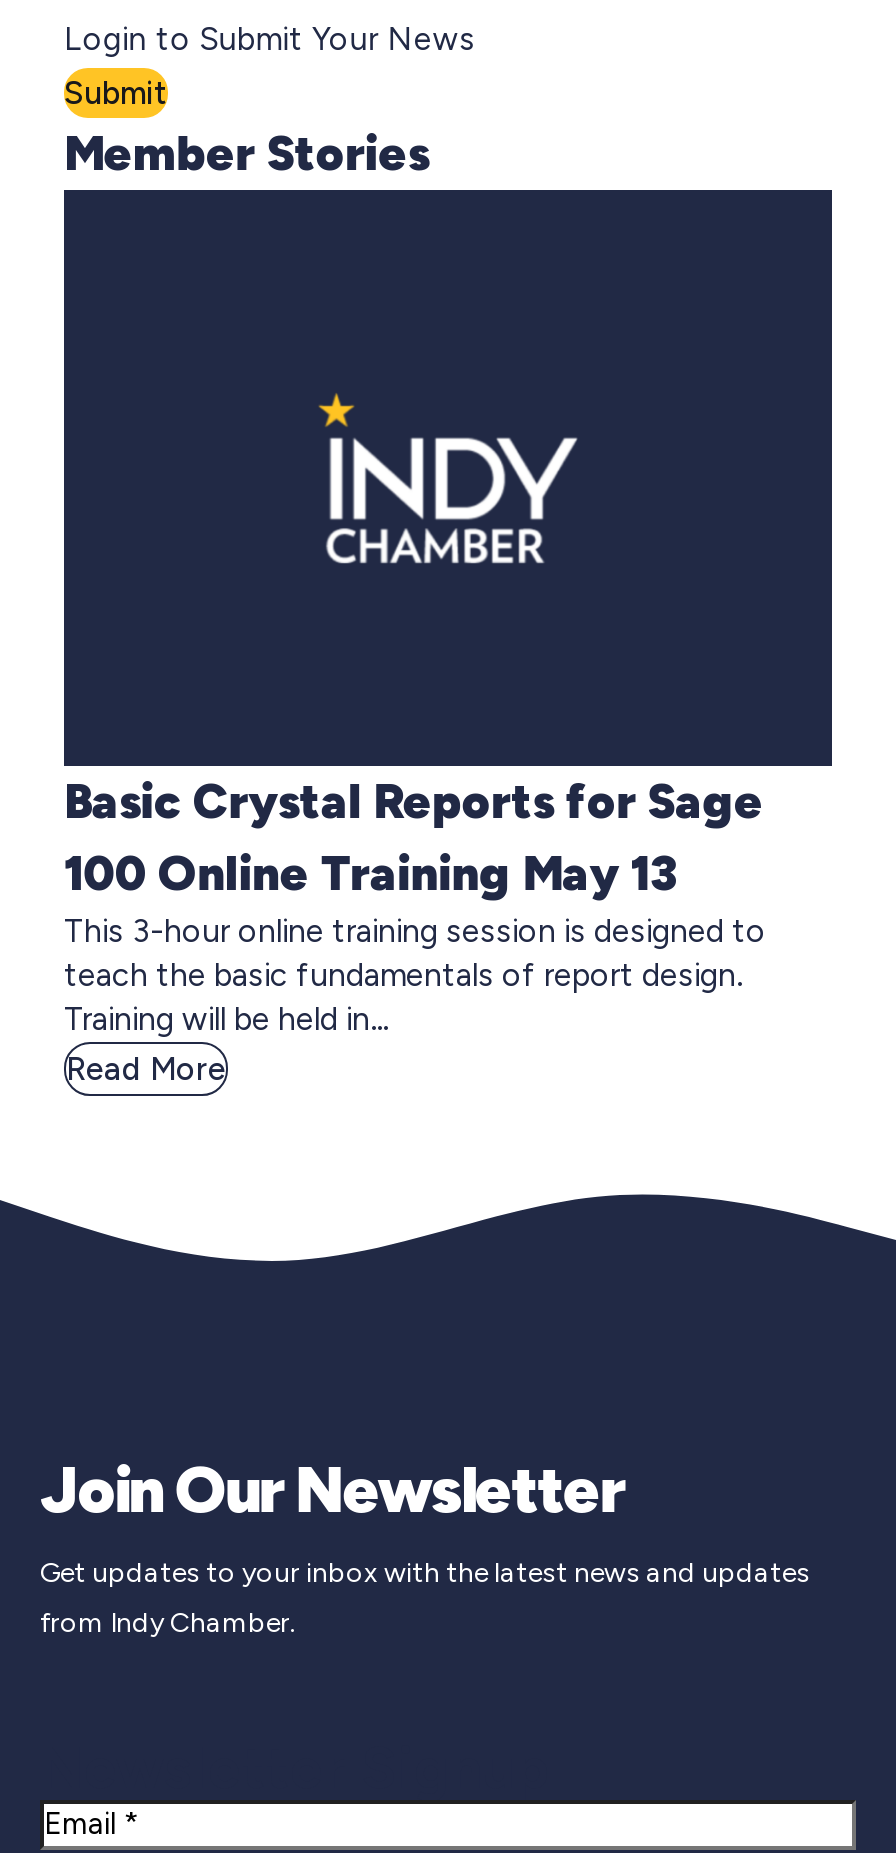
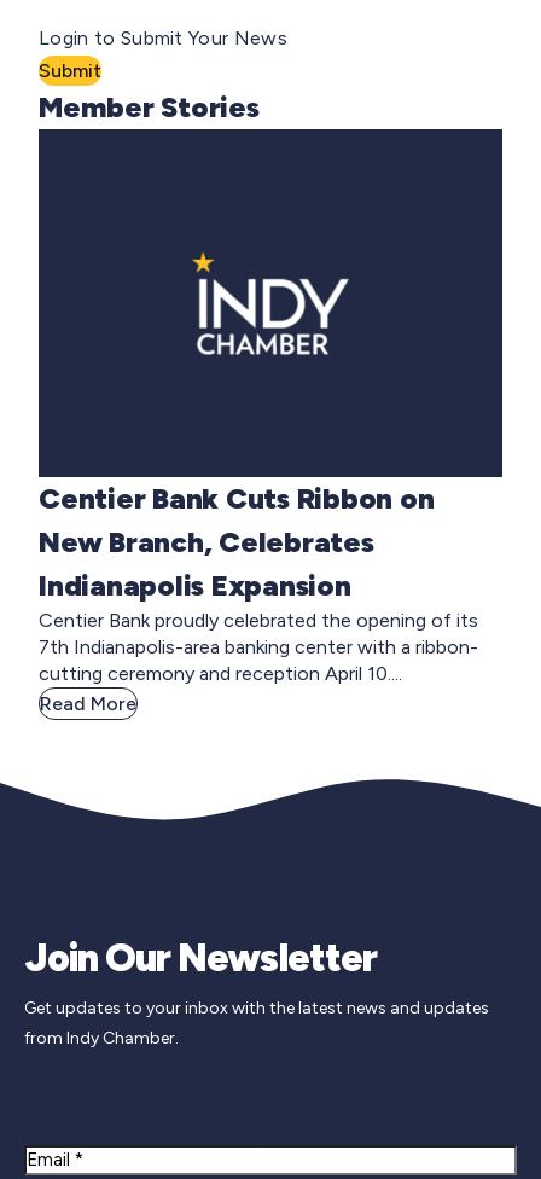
[64,772,766,1038] Basic Crystal Reports for Sage | 100 Online Training May 13 | This 3-hour online training session is designed to | teach the basic fundamentals of report design. | Training will be held in... -> [39,481,478,685] Centier Bank Cuts Ribbon on | New Branch, Celebrates | Indianapolis Expansion | Centier Bank proudly celebrated the opening of its | 7th Indianapolis-area banking center with a ribbon- | cutting ceremony and reception April 10....

